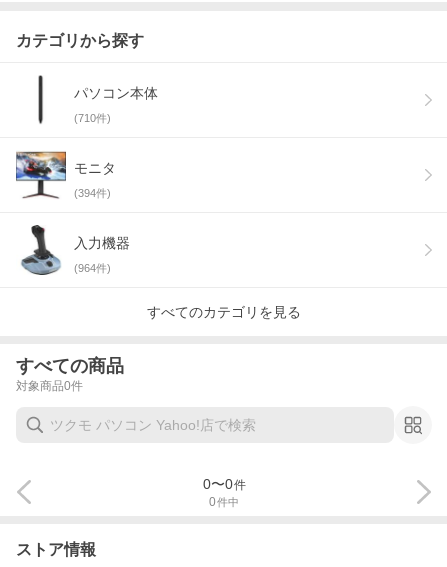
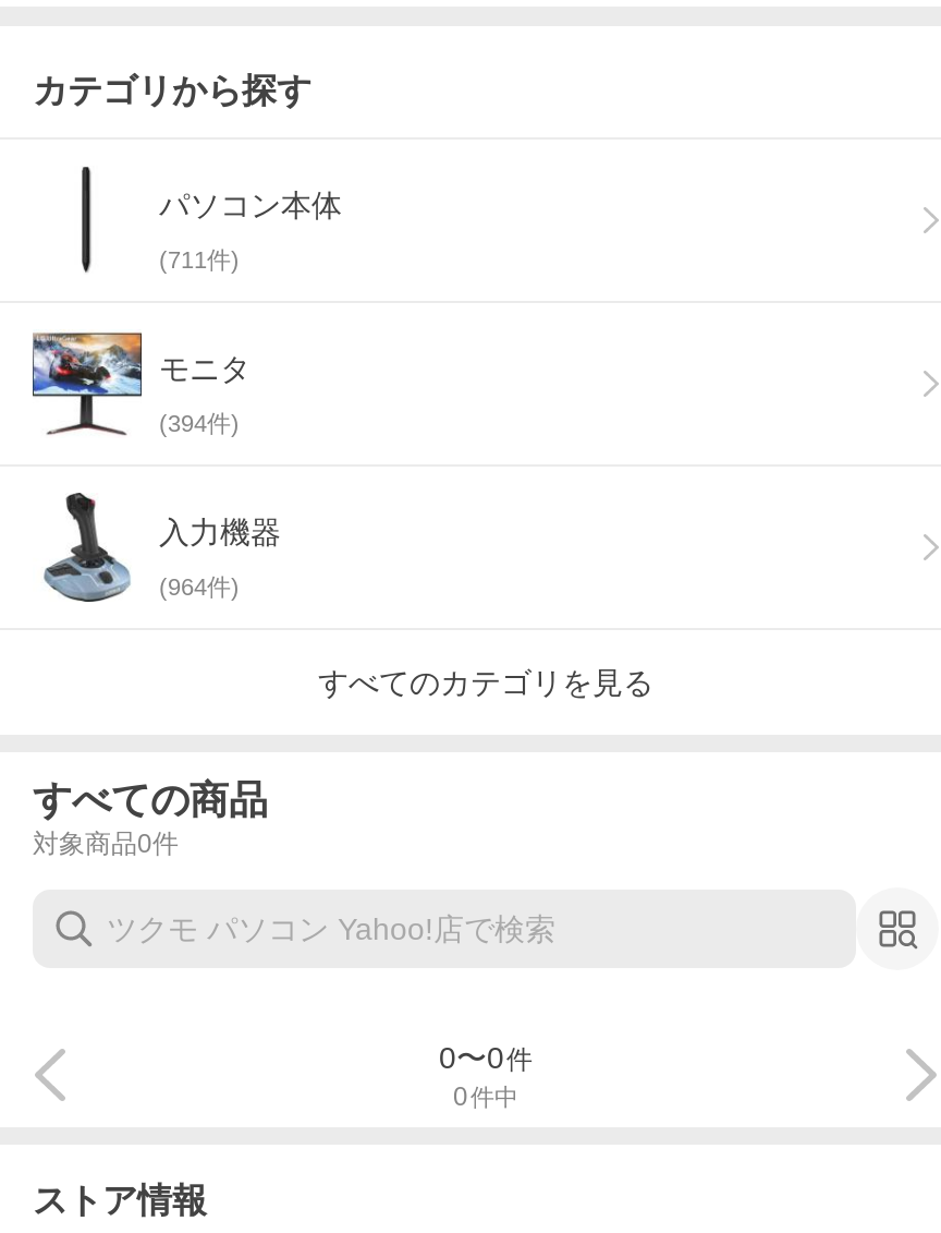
[74,112,111,124] (710件) -> [159,247,240,273] (711件)

